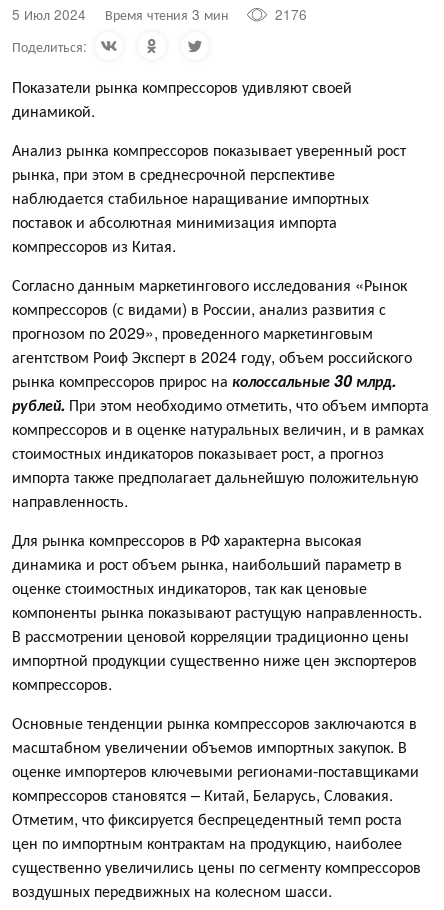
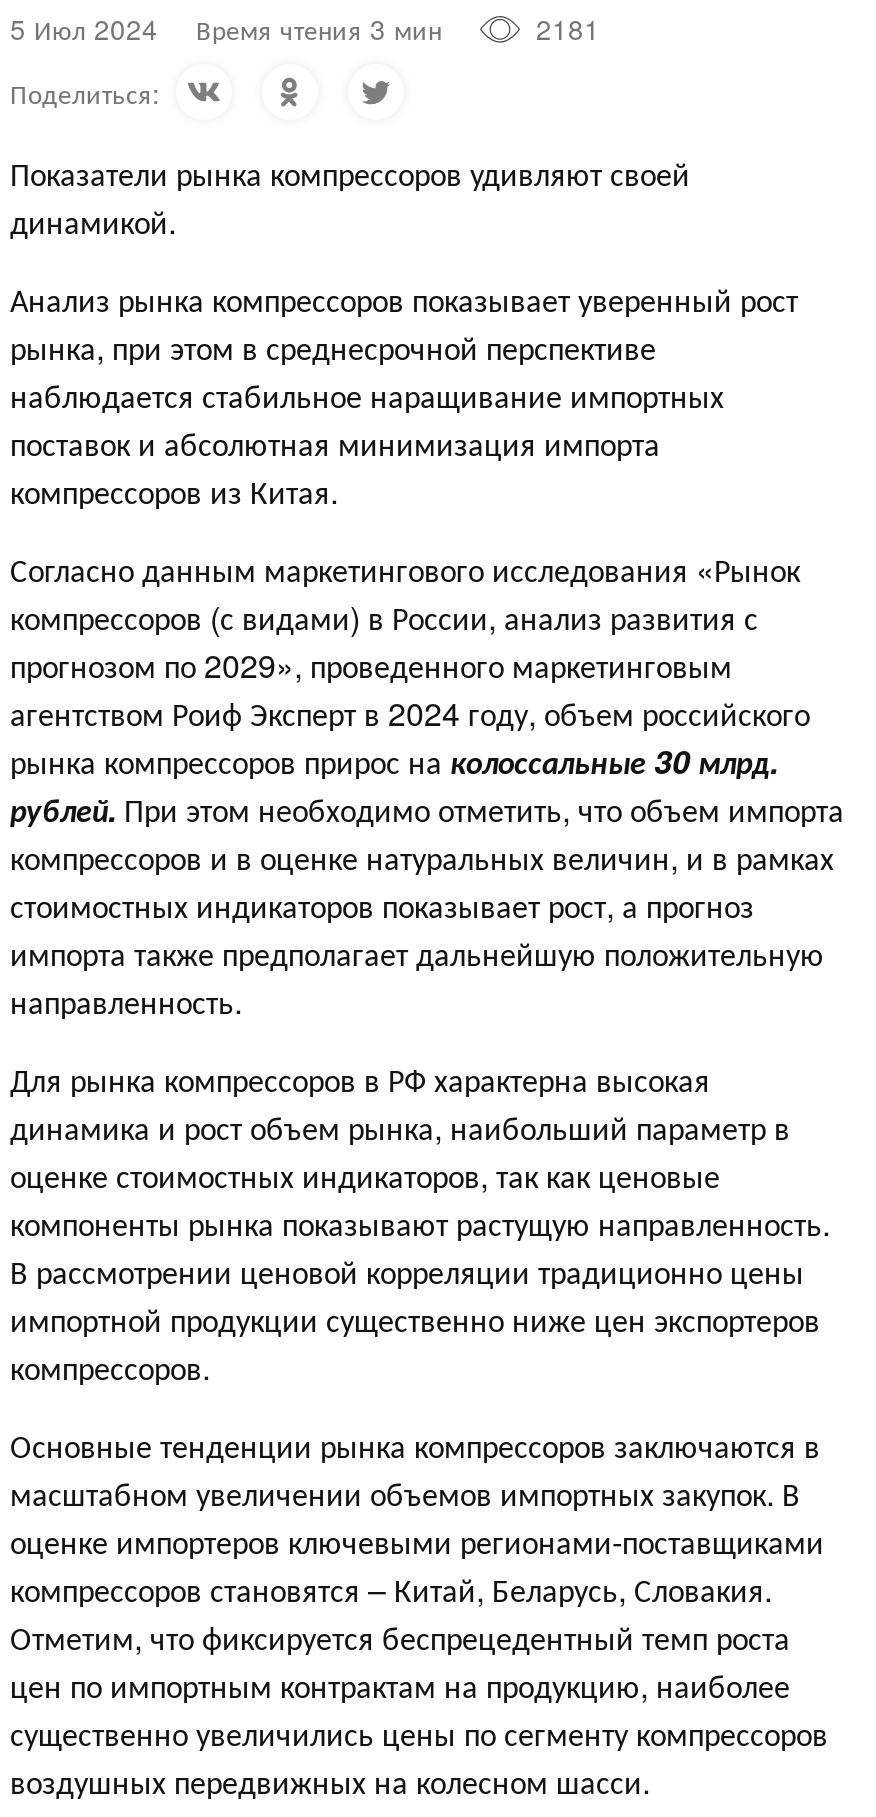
[271,4,307,24] 2176 -> [528,8,600,48] 2181

